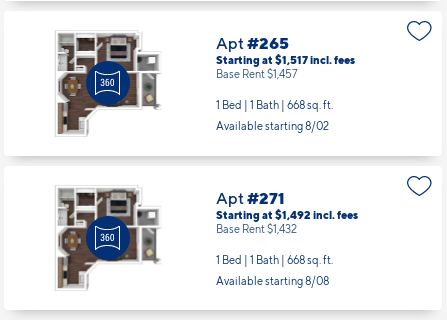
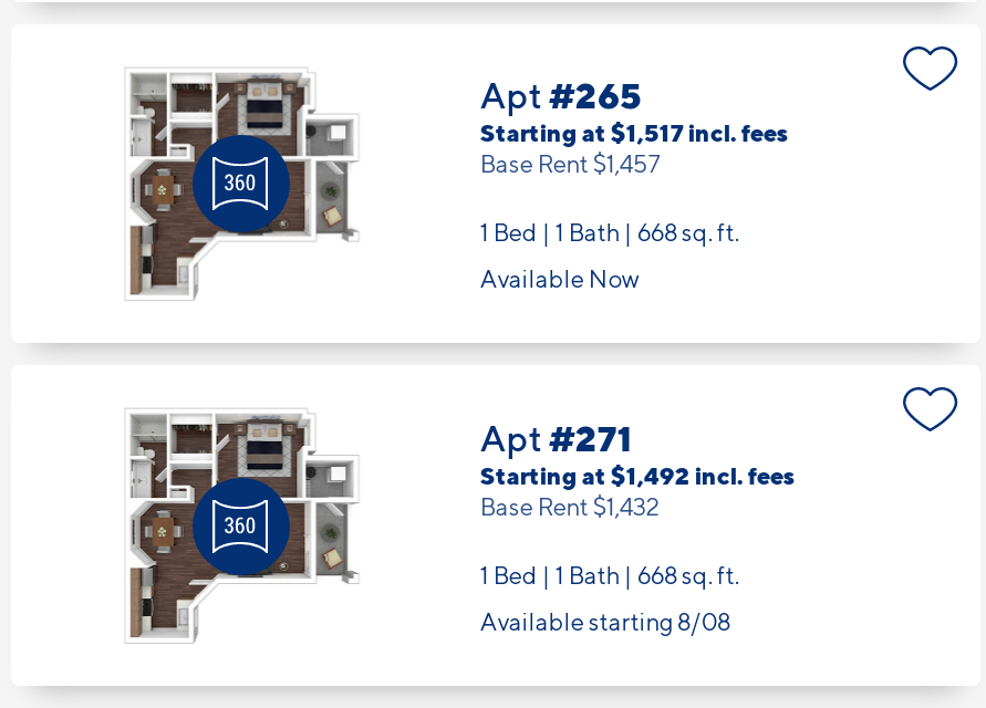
[216,119,329,133] Available starting 8/02 -> [480,264,639,295] Available Now

